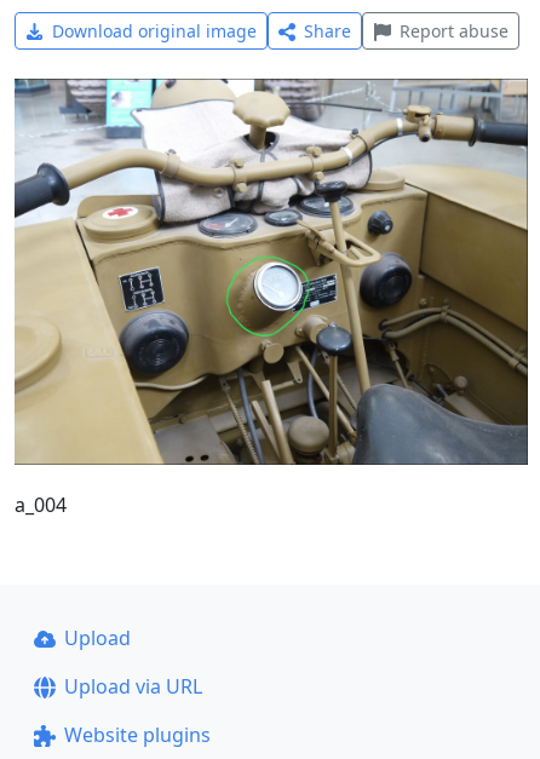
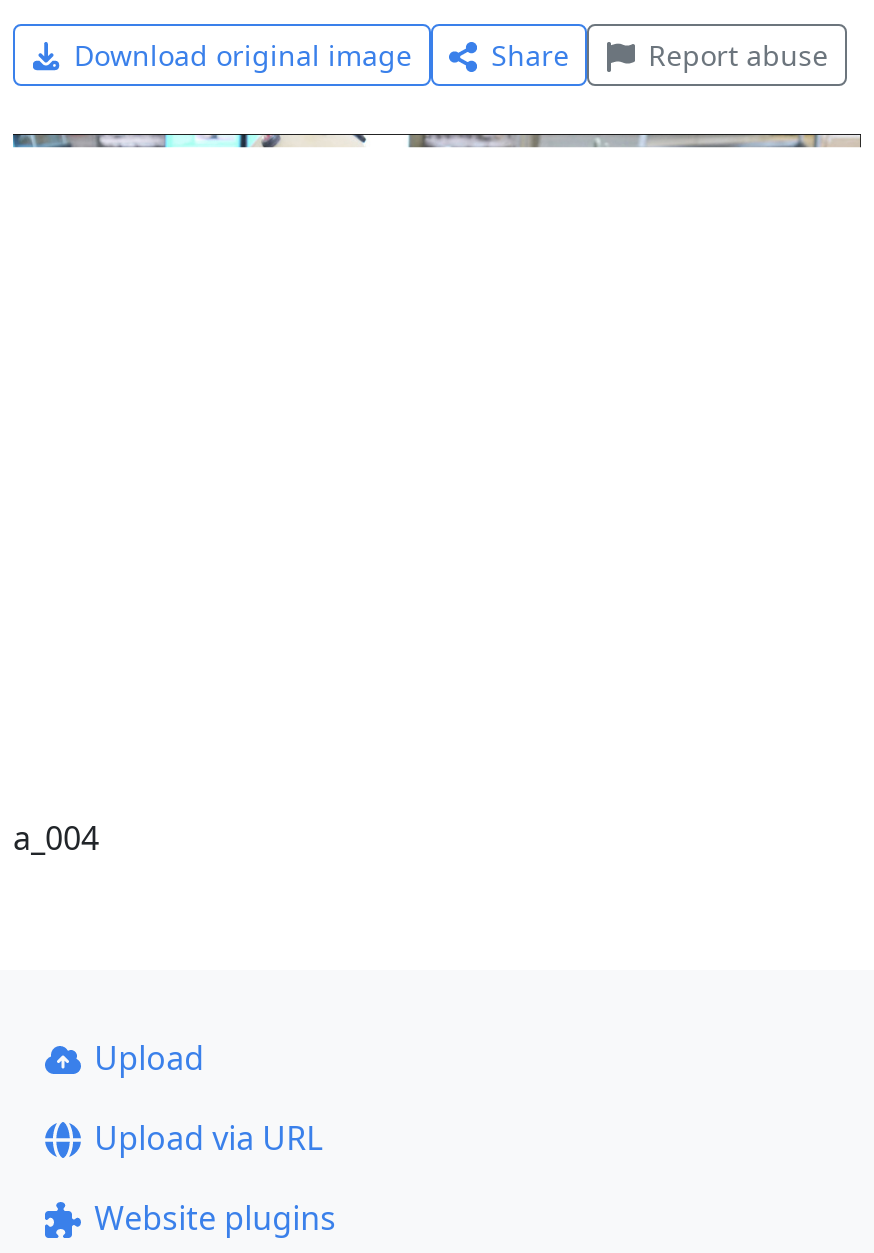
[13,86,529,466] [image] -> none

